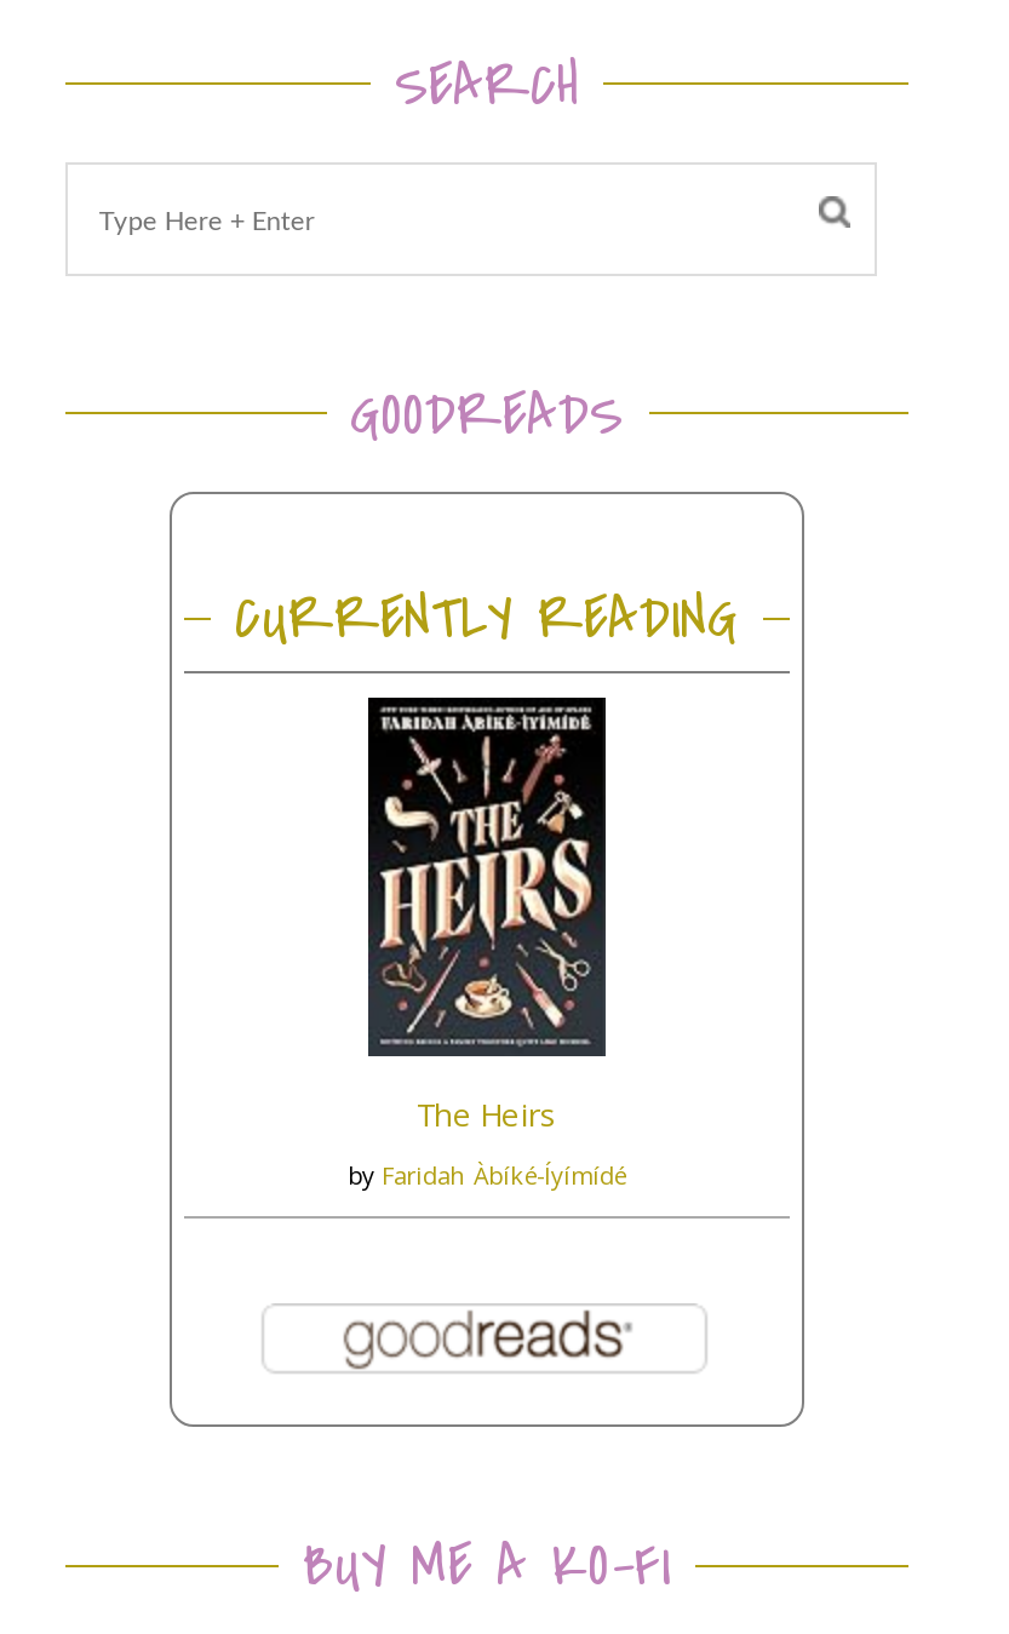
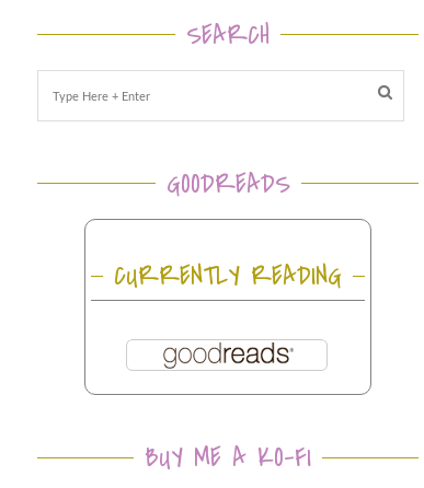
[348,695,626,1193] [image] | The Heirs | by Faridah Àbíké-Íyímídé -> none

